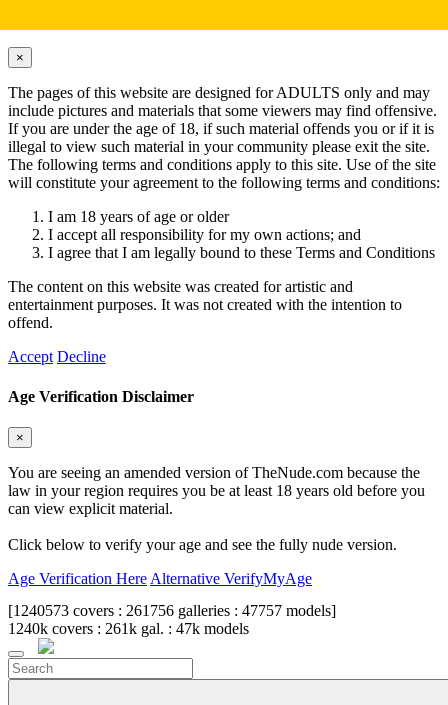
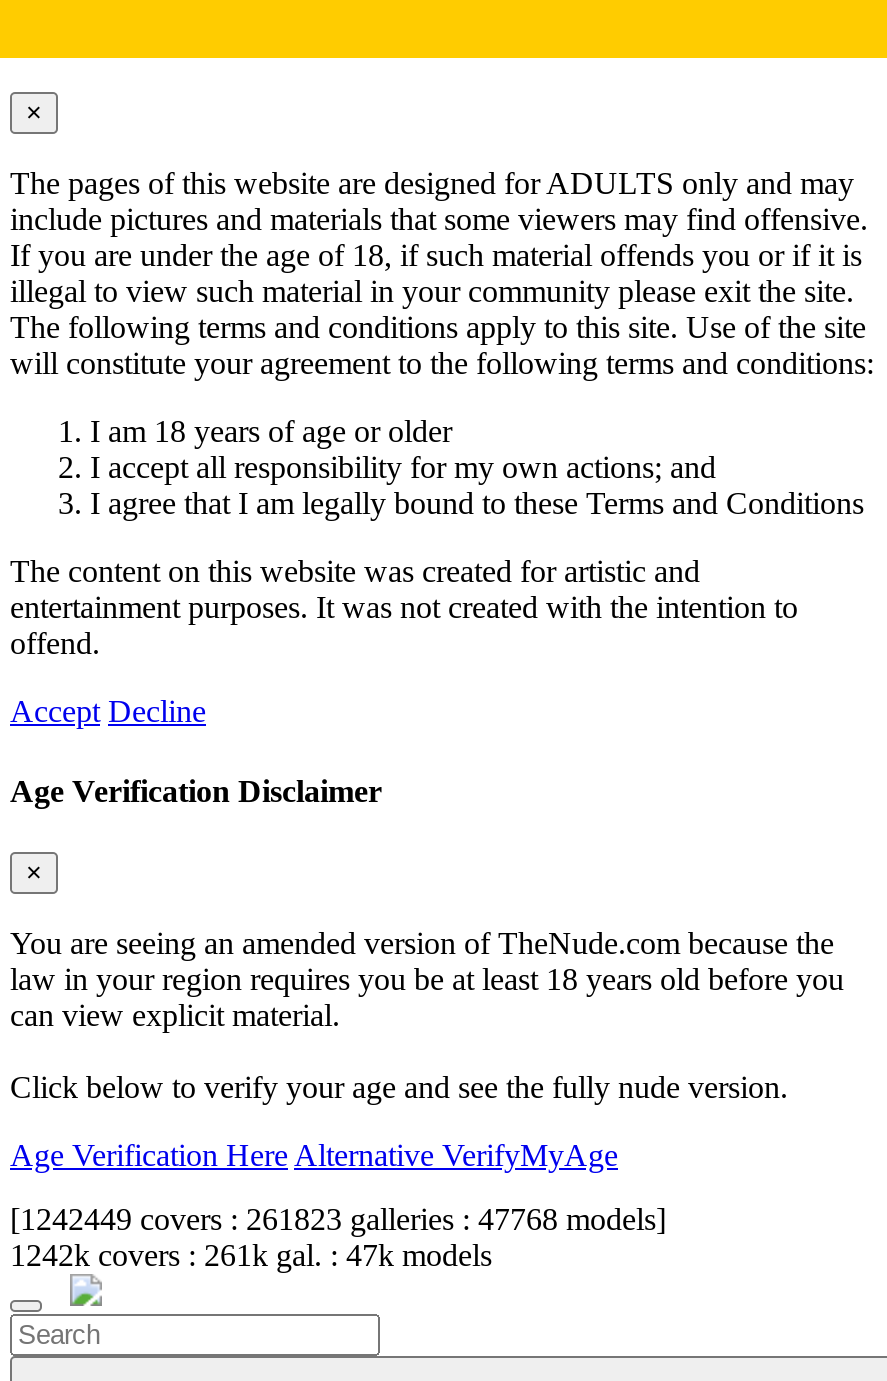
[8,602,336,619] [1240573 covers : 261756 galleries : 47757 models] -> [10,1202,666,1236] [1242449 covers : 261823 galleries : 47768 models]
[8,620,249,637] 1240k covers : 261k gal. : 47k models -> [10,1238,492,1272] 1242k covers : 261k gal. : 47k models

